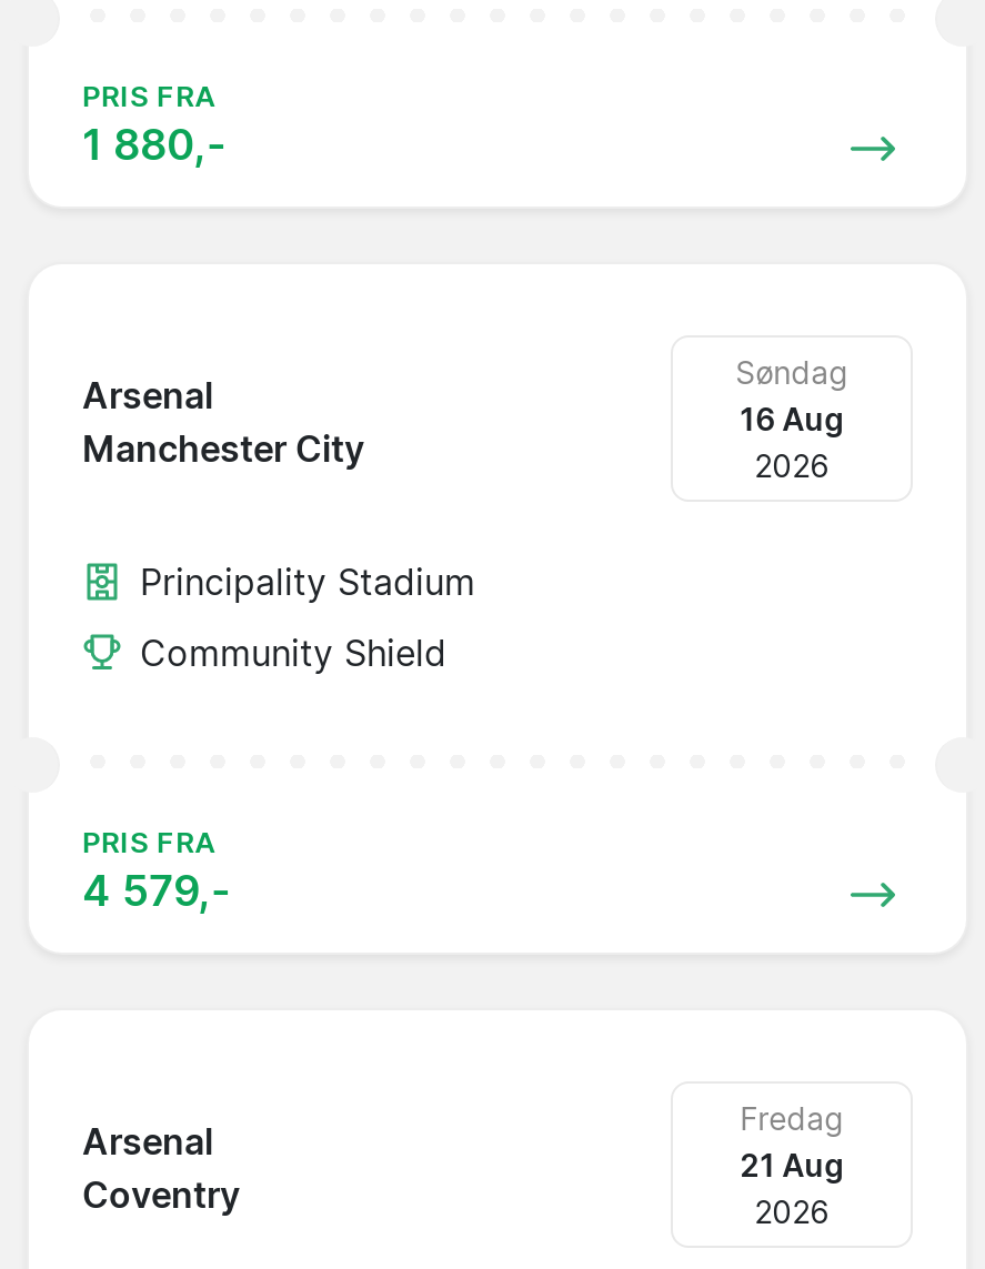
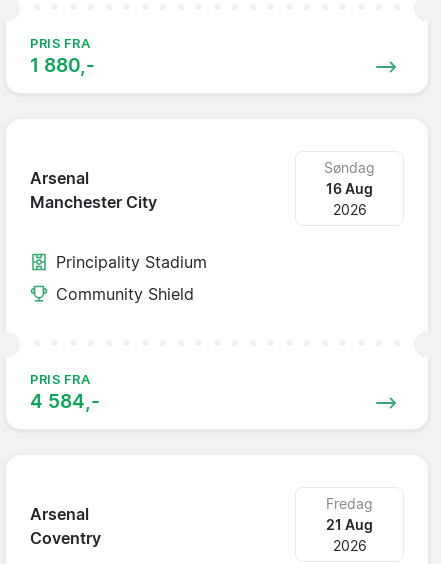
[82,863,231,916] 4 579,- -> [30,389,100,413] 4 584,-

